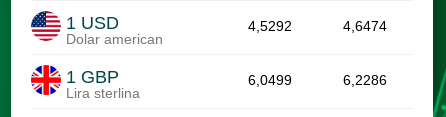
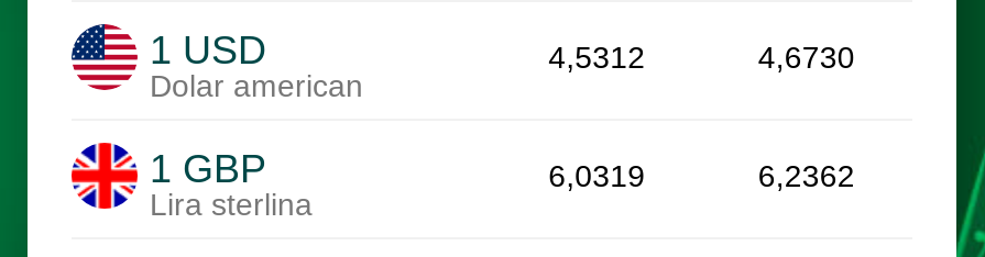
[248,18,292,34] 4,5292 -> [548,40,645,75] 4,5312
[343,18,387,34] 4,6474 -> [758,40,855,75] 4,6730
[248,72,292,88] 6,0499 -> [548,158,645,193] 6,0319
[343,72,387,88] 6,2286 -> [758,158,855,193] 6,2362

